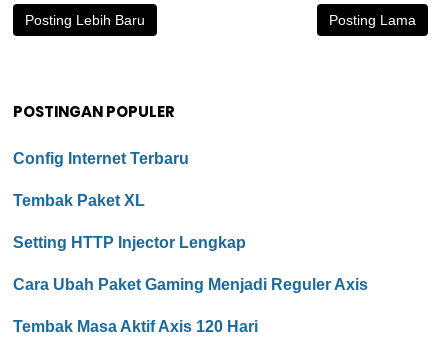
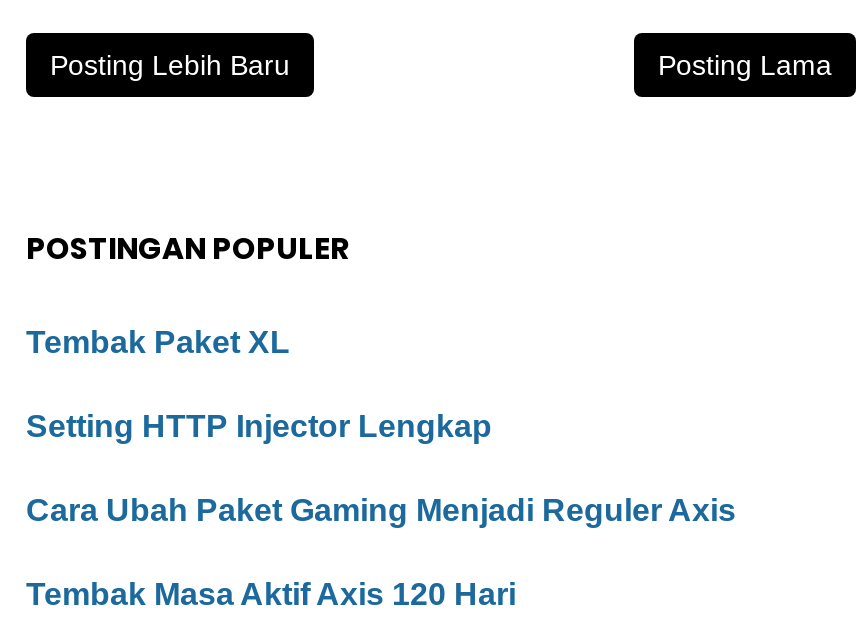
[13,149,189,166] Config Internet Terbaru -> none

